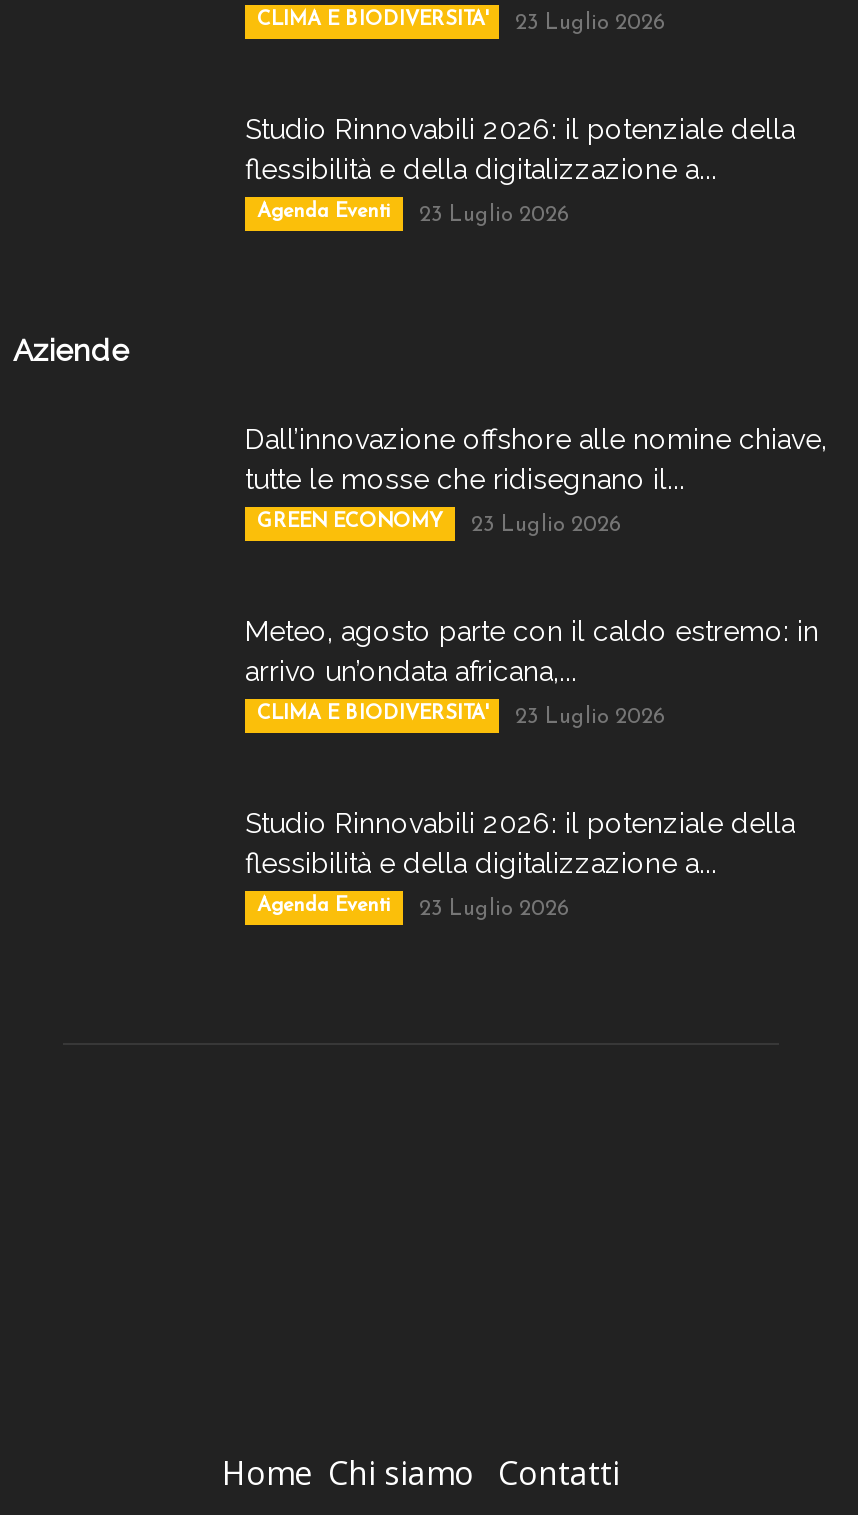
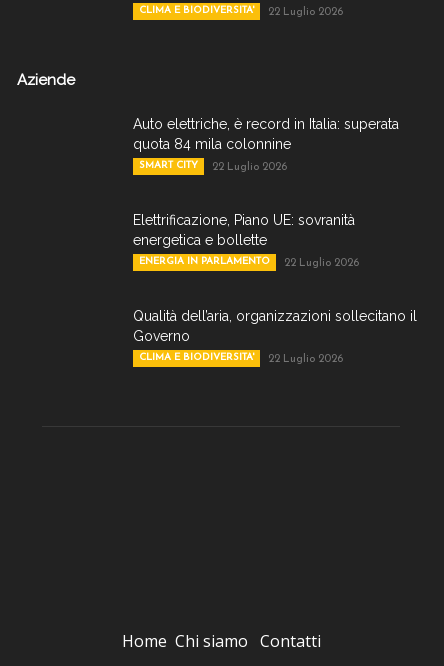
[245,13,795,227] 23 Luglio 2026 | Studio Rinnovabili 2026: il potenziale della | flessibilità e della digitalizzazione a... | Agenda Eventi | 23 Luglio 2026 -> [268,7,343,18] 22 Luglio 2026
[245,423,827,687] Dall’innovazione offshore alle nomine chiave, | tutte le mosse che ridisegnano il... | GREEN ECONOMY | 23 Luglio 2026 | Meteo, agosto parte con il caldo estremo: in | arrivo un’ondata africana,... -> [133,116,417,344] Auto elettriche, è record in Italia: superata | quota 84 mila colonnine | SMART CITY | 22 Luglio 2026 | Elettrificazione, Piano UE: sovranità | energetica e bollette | ENERGIA IN PARLAMENTO | 22 Luglio 2026 | Qualità dell’aria, organizzazioni sollecitano il | Governo
[245,707,795,921] 23 Luglio 2026 | Studio Rinnovabili 2026: il potenziale della | flessibilità e della digitalizzazione a... | Agenda Eventi | 23 Luglio 2026 -> [268,354,343,365] 22 Luglio 2026

